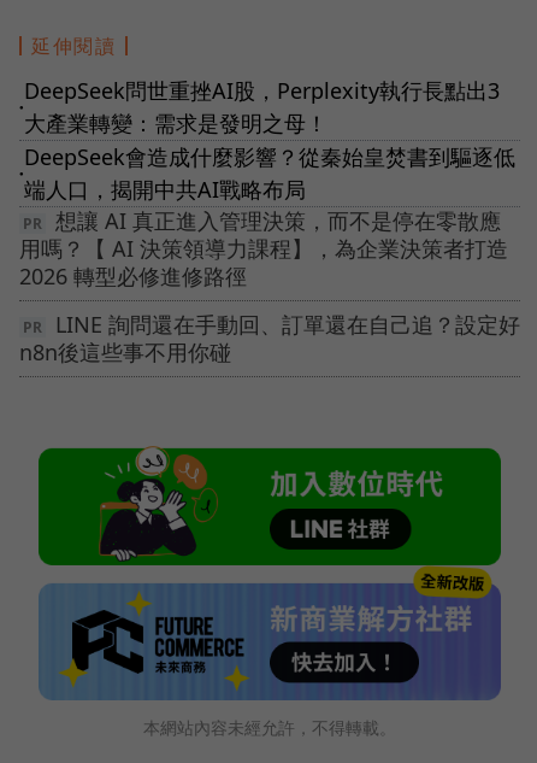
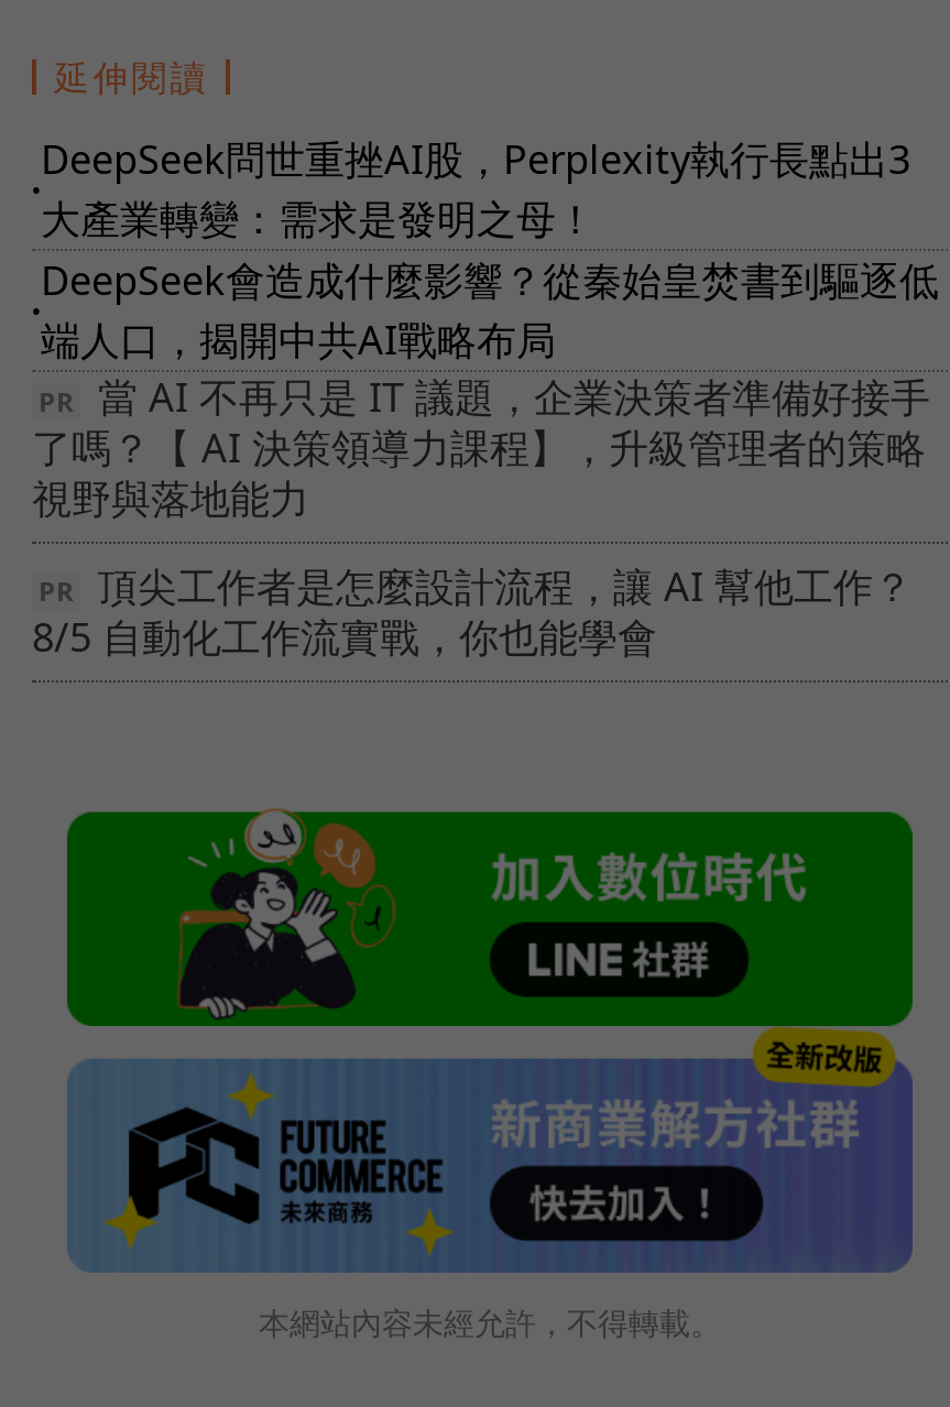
[19,206,508,290] 想讓 AI 真正進入管理決策，而不是停在零散應 | 用嗎？【 AI 決策領導力課程】，為企業決策者打造 | 2026 轉型必修進修路徑 -> [32,369,930,523] 當 AI 不再只是 IT 議題，企業決策者準備好接手 | 了嗎？【 AI 決策領導力課程】，升級管理者的策略 | 視野與落地能力
[19,309,520,366] LINE 詢問還在手動回、訂單還在自己追？設定好 | n8n後這些事不用你碰 -> [32,558,913,662] 頂尖工作者是怎麼設計流程，讓 AI 幫他工作？ | 8/5 自動化工作流實戰，你也能學會

